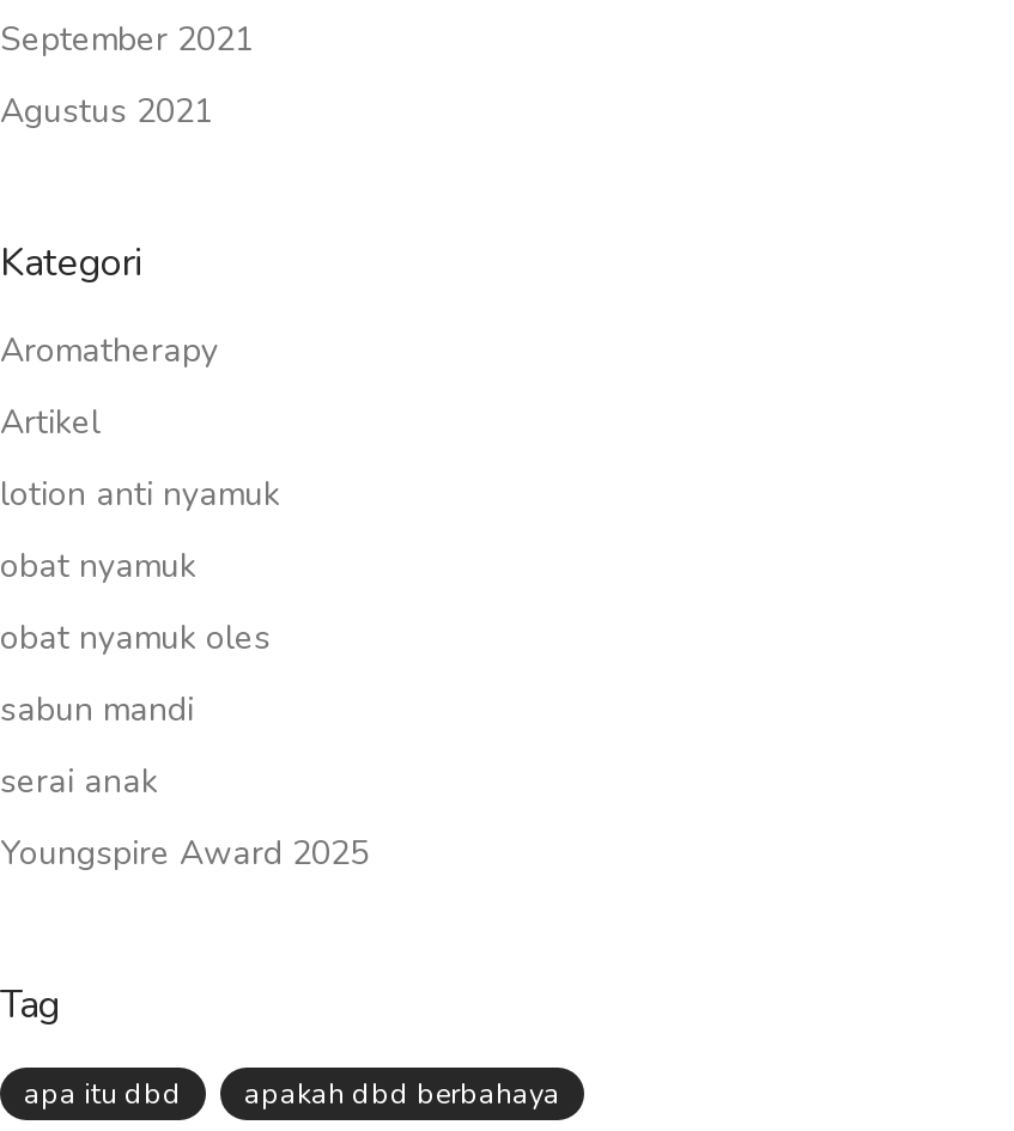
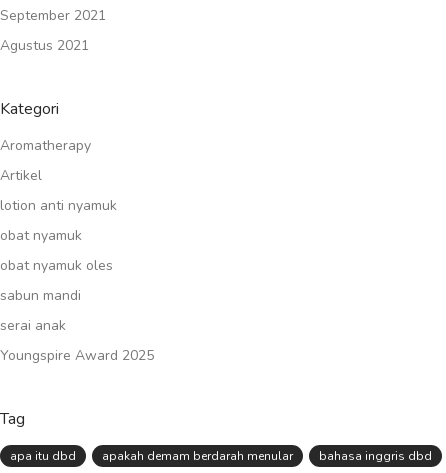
[244,1073,560,1112] apakah dbd berbahaya -> [102,448,432,464] apakah demam berdarah menular | bahasa inggris dbd

